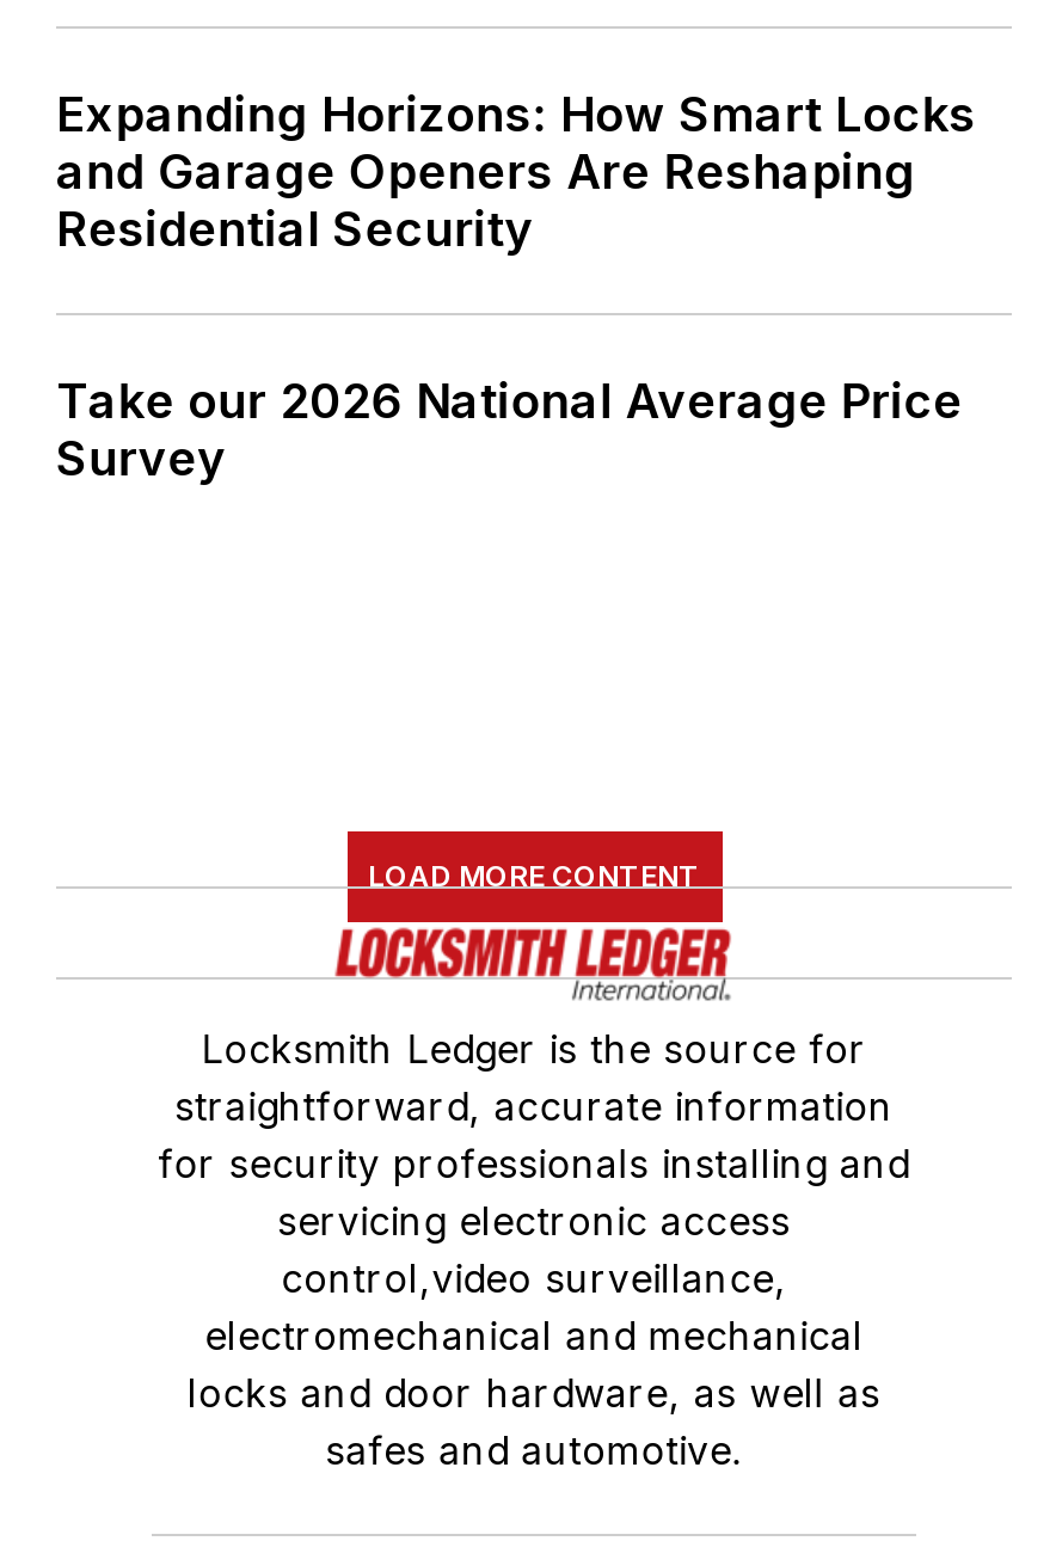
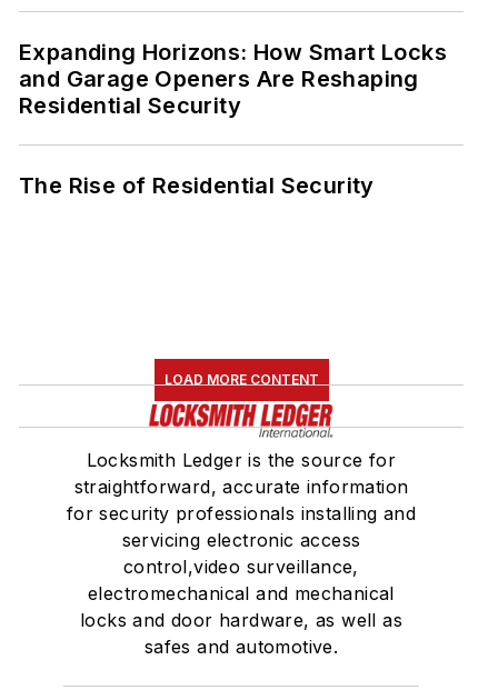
[56,373,963,488] Take our 2026 National Average Price | Survey -> [19,172,374,199] The Rise of Residential Security

